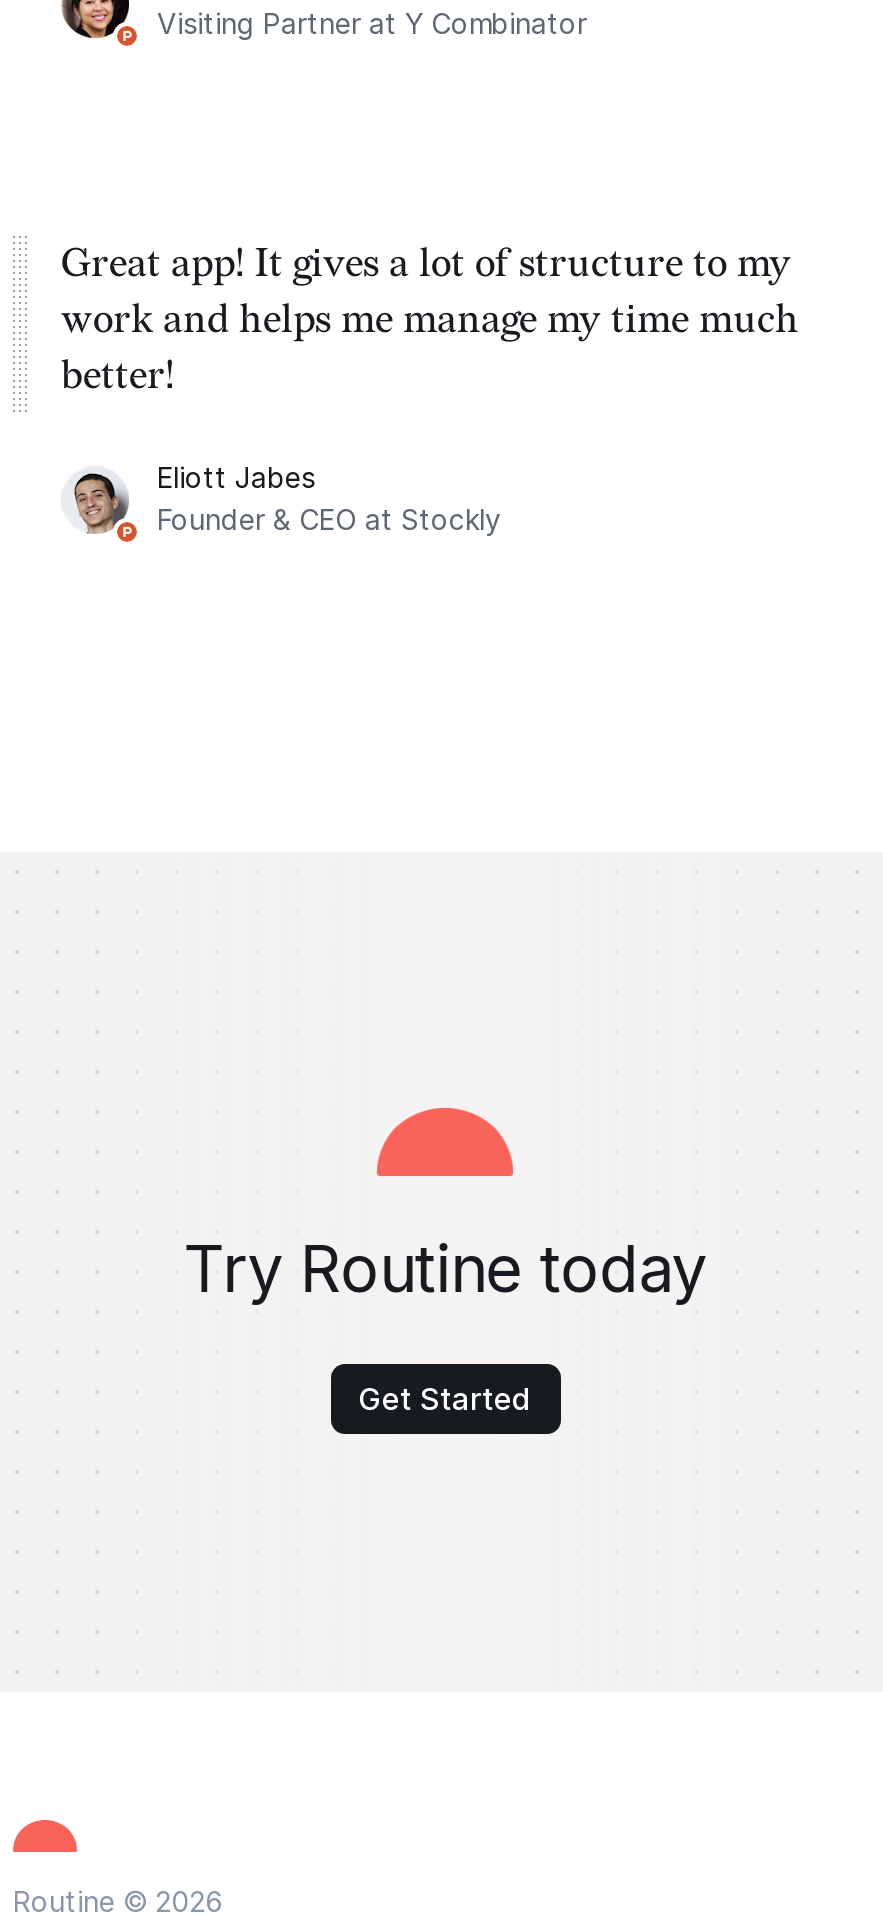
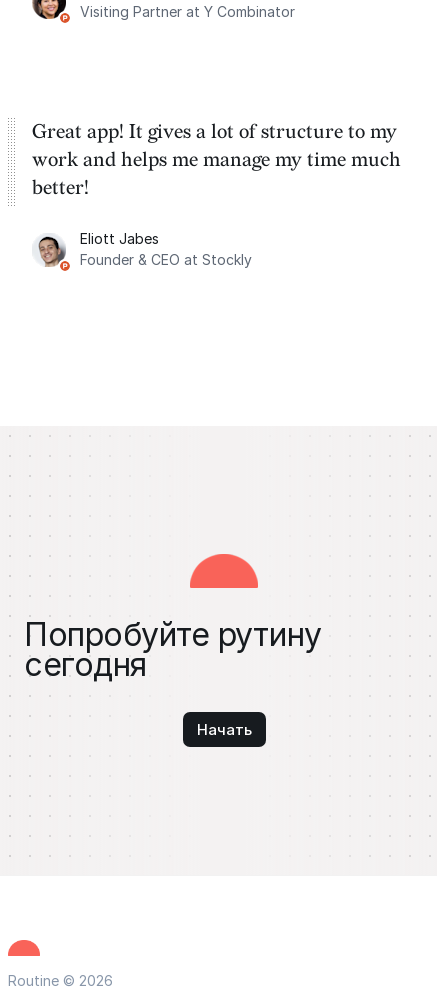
[183,1230,707,1308] Try Routine today -> [24,615,321,684] Попробуйте рутину | сегодня
[358,1380,532,1418] Get Started -> [196,720,251,739] Начать

